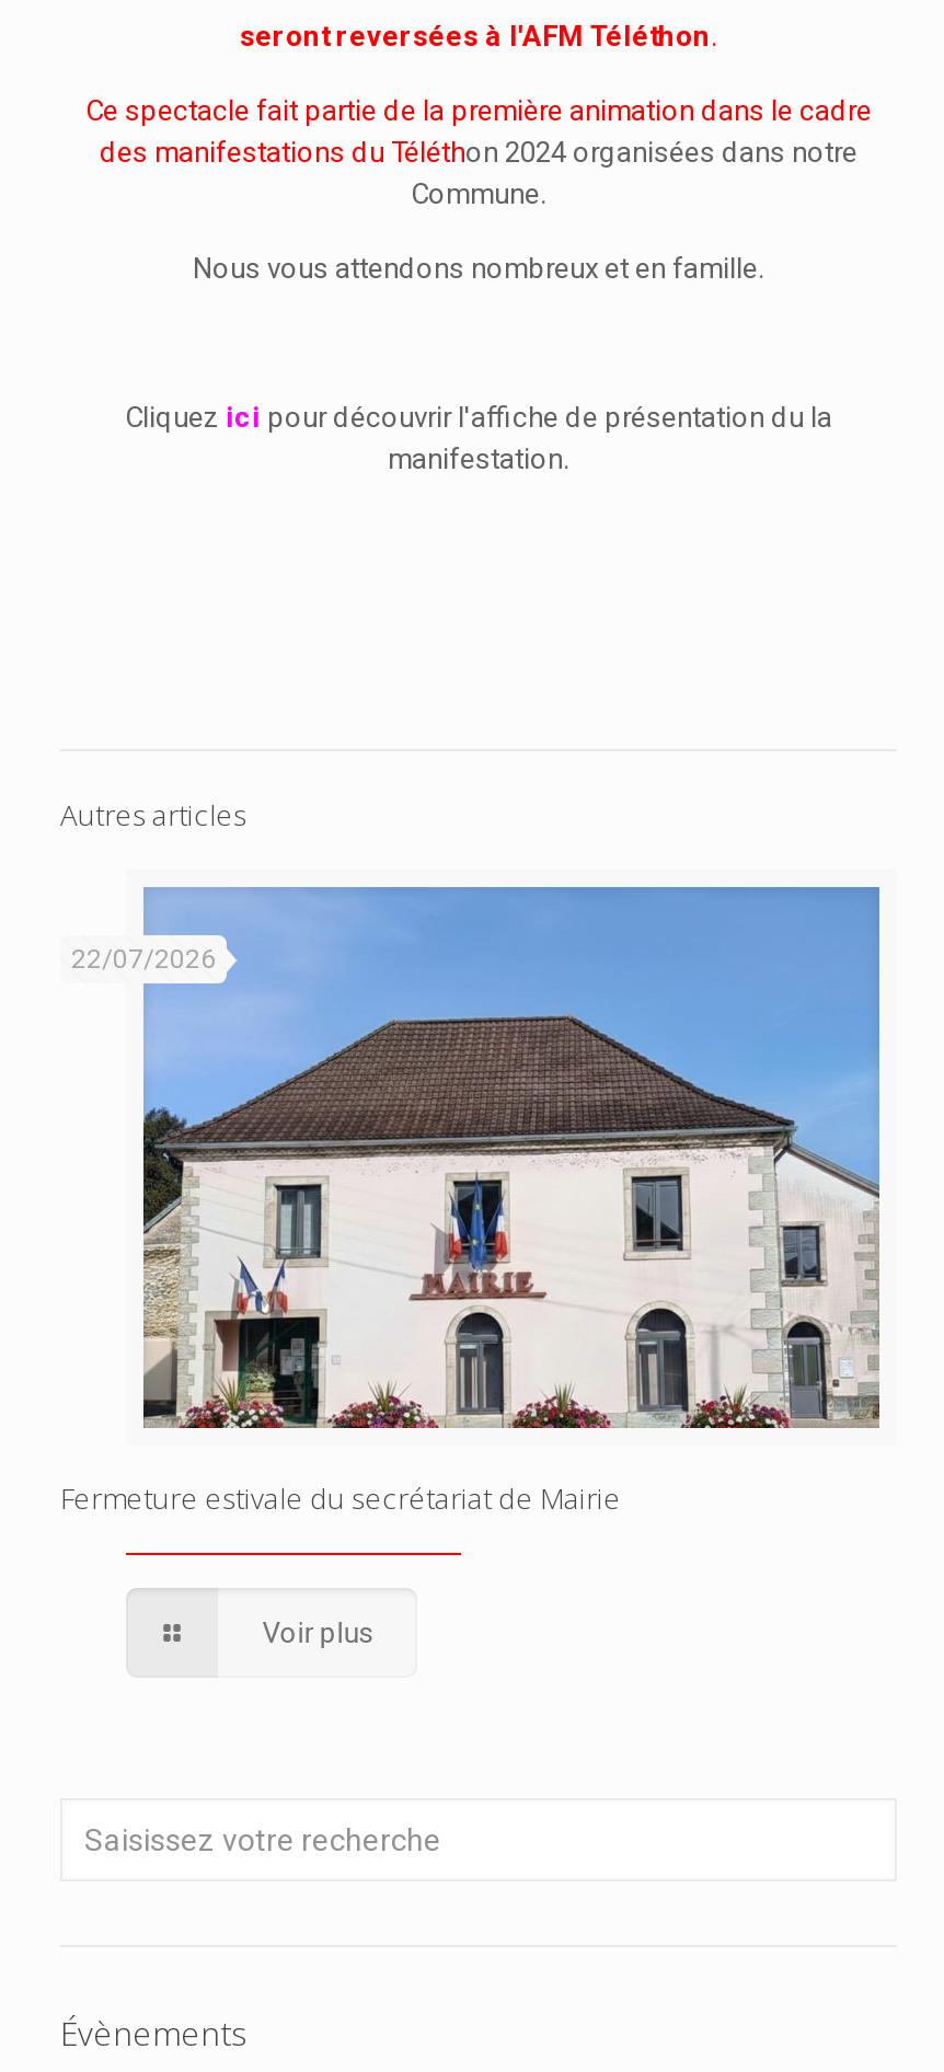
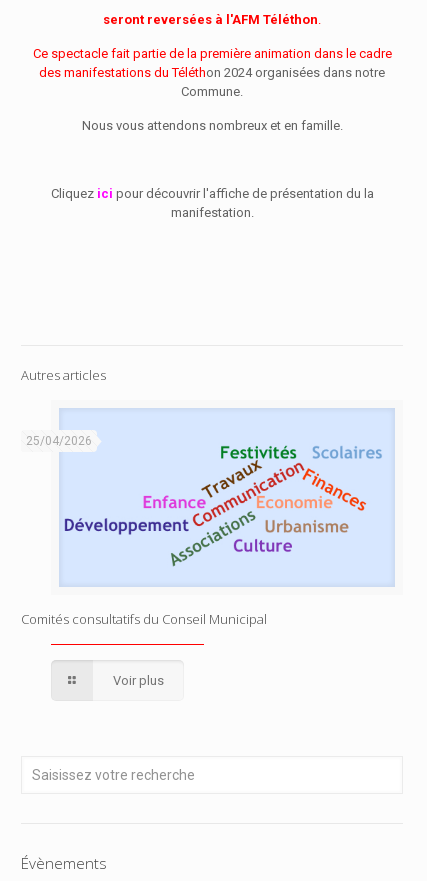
[71,887,882,1432] [image] | 22/07/2026 -> [26,409,395,587] [image] | 25/04/2026
[60,1479,621,1518] Fermeture estivale du secrétariat de Mairie -> [21,610,267,628] Comités consultatifs du Conseil Municipal

